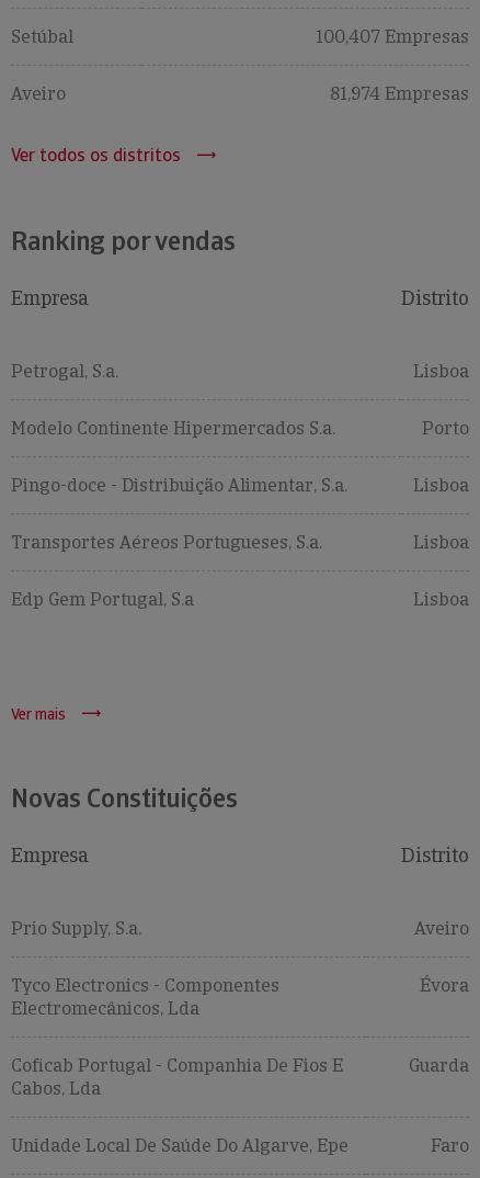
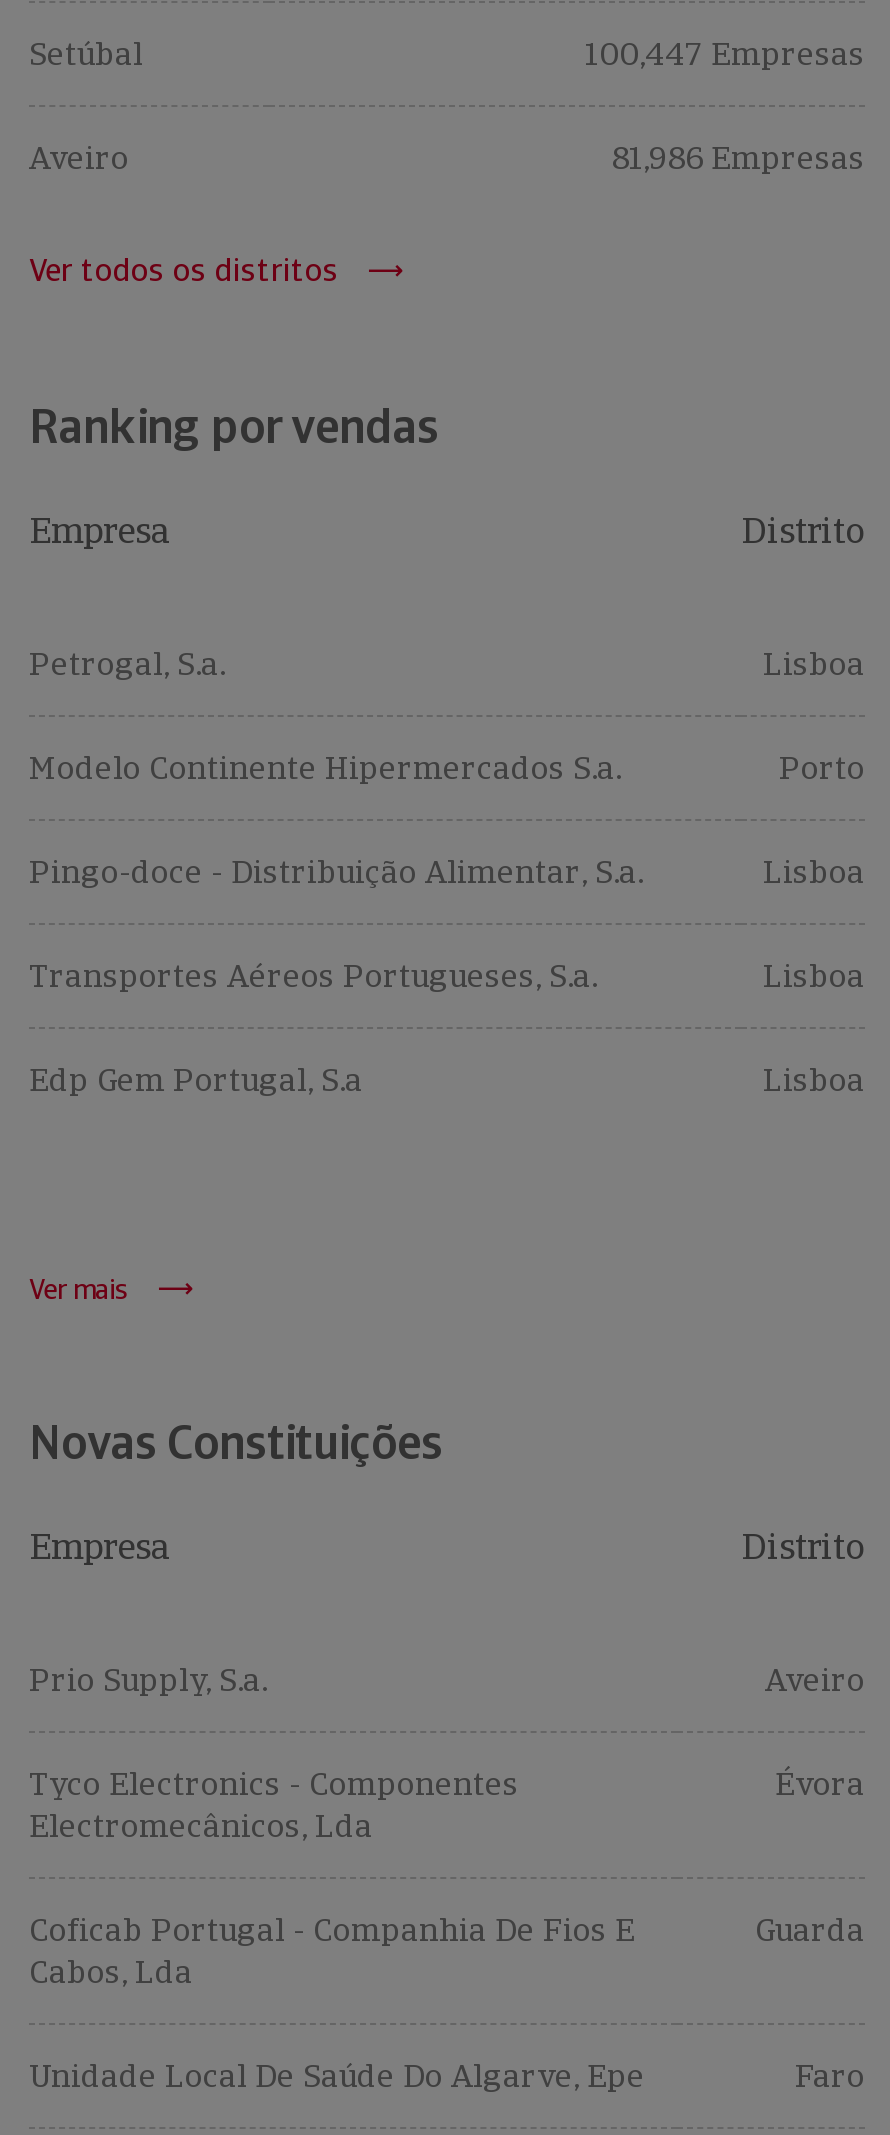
[316,25,469,48] 100,407 Empresas -> [585,33,865,75] 100,447 Empresas
[330,82,469,105] 81,974 Empresas -> [611,137,865,179] 81,986 Empresas

